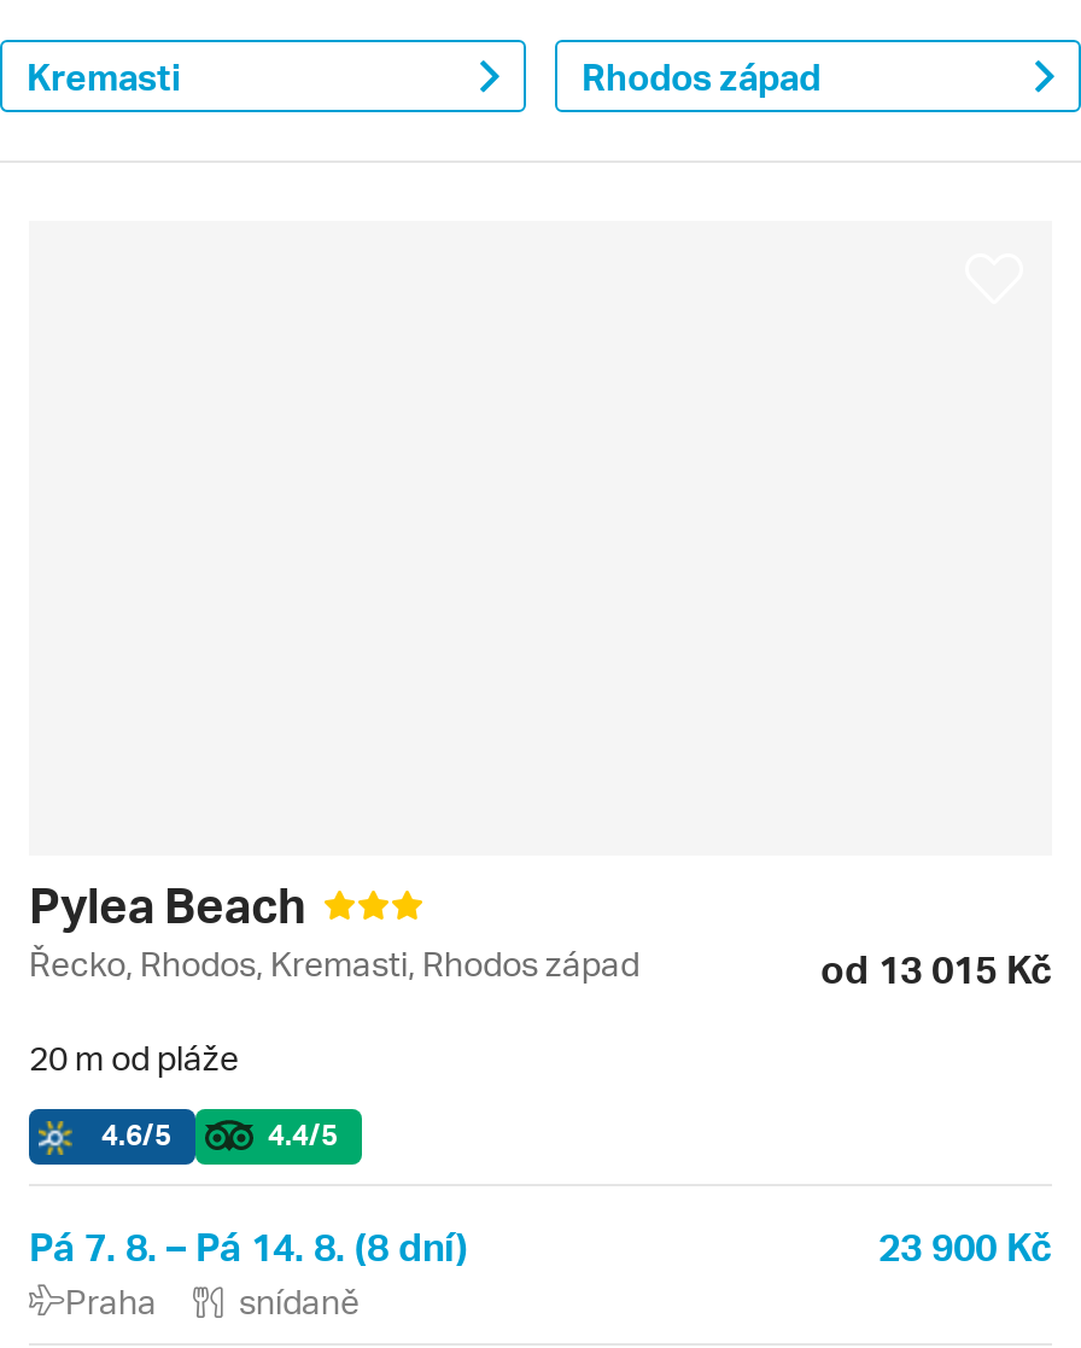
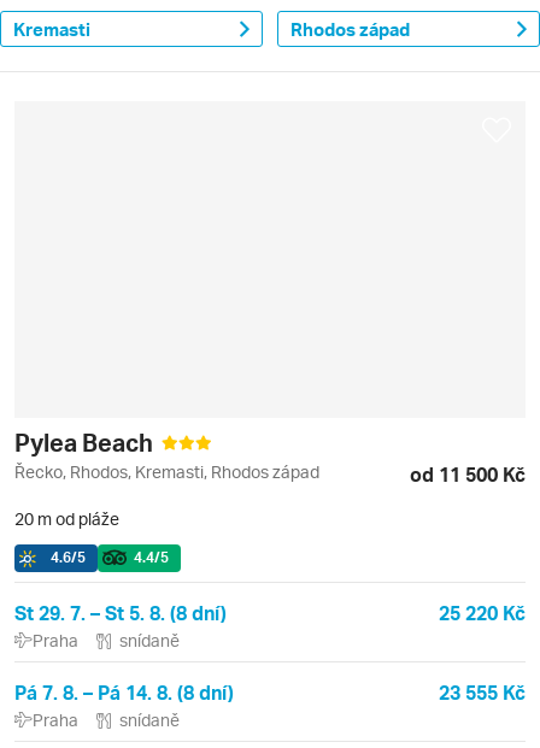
[820,942,1052,993] od 13 015 Kč -> [410,461,526,487] od 11 500 Kč
none -> [14,600,526,650] St 29. 7. – St 5. 8. (8 dní) | 25 220 Kč | Praha | snídaně
[878,1220,1052,1271] 23 900 Kč -> [439,679,526,705] 23 555 Kč

